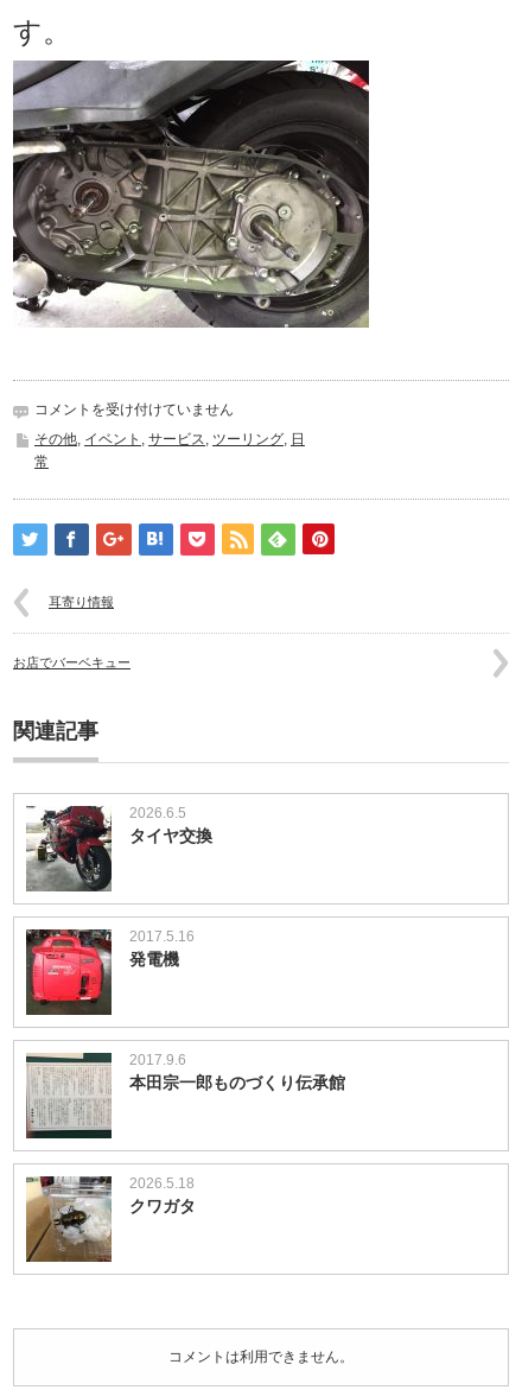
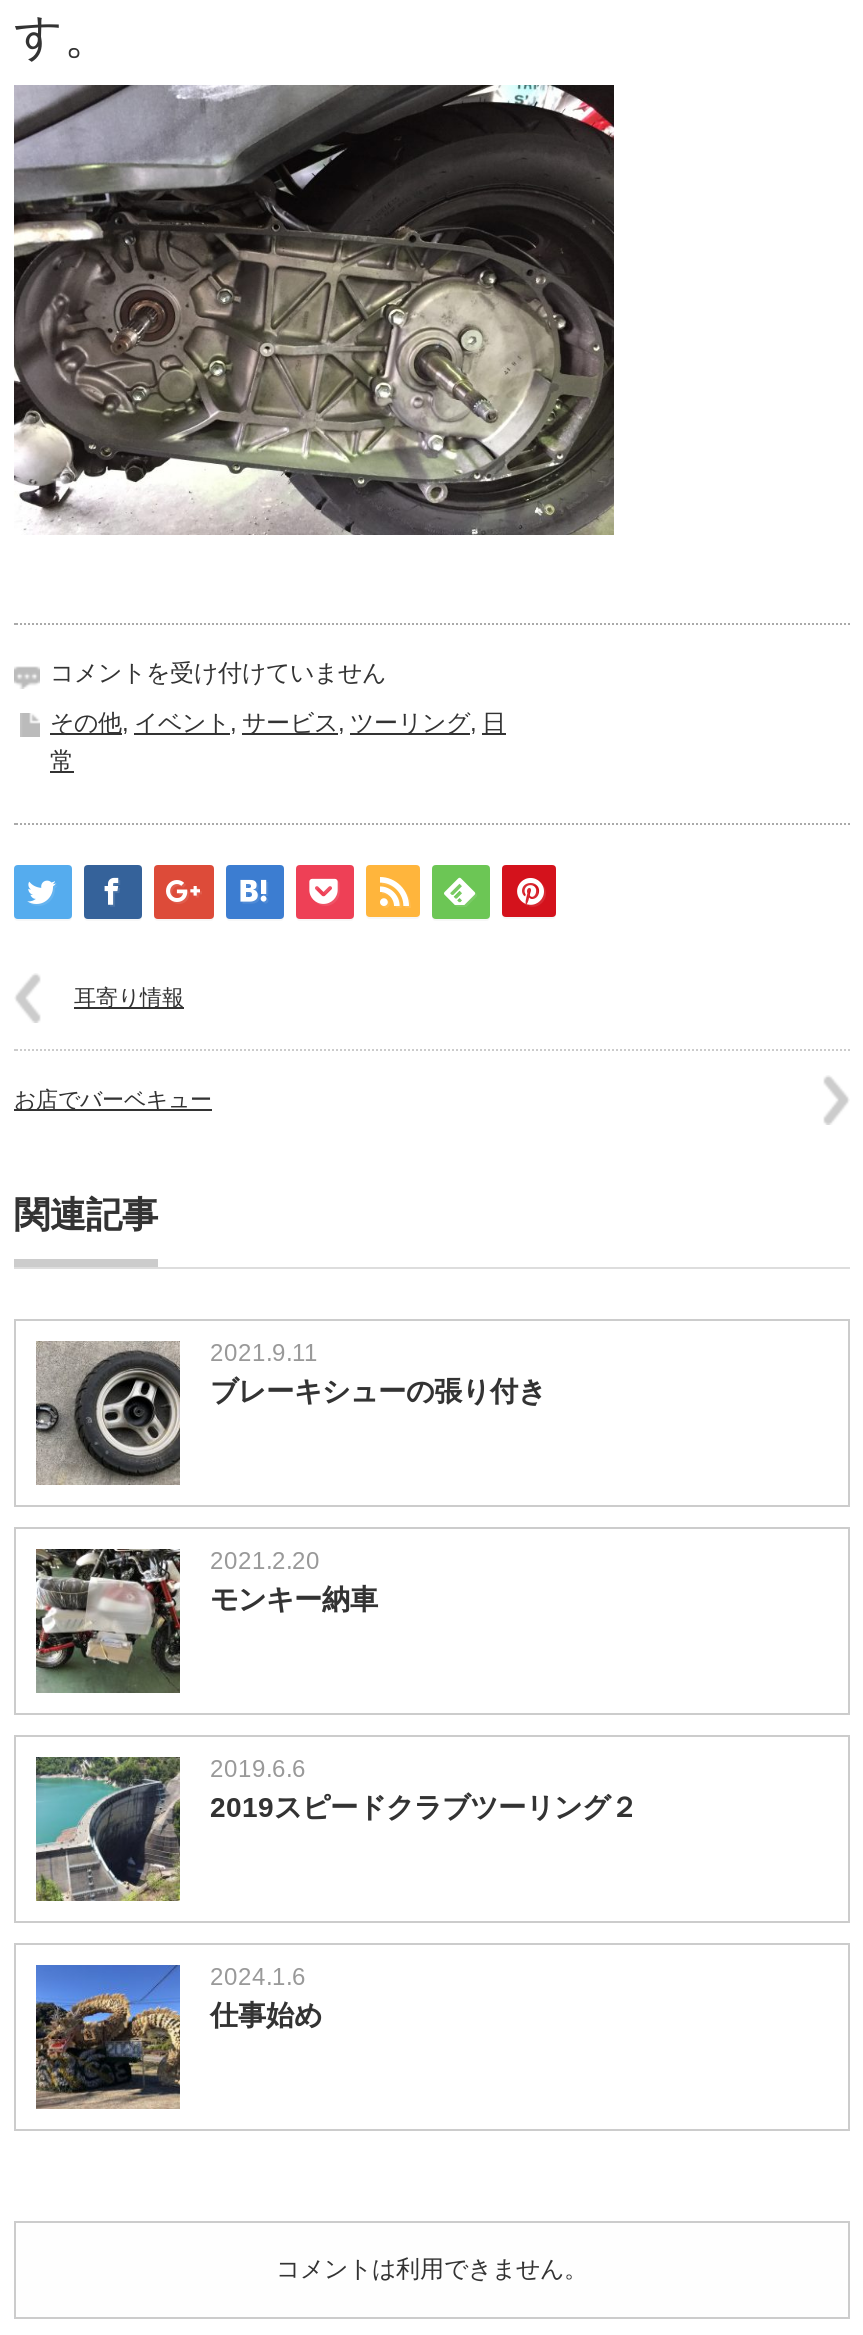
[26,804,212,893] [image] | 2026.6.5 | タイヤ交換 -> [34,1339,546,1487] [image] | 2021.9.11 | ブレーキシューの張り付き
[25,928,195,1016] [image] | 2017.5.16 | 発電機 -> [36,1548,378,1695] [image] | 2021.2.20 | モンキー納車
[26,1051,345,1140] [image] | 2017.9.6 | 本田宗一郎ものづくり伝承館 -> [36,1755,638,1903] [image] | 2019.6.6 | 2019スピードクラブツーリング２
[25,1175,196,1263] [image] | 2026.5.18 | クワガタ -> [34,1963,322,2111] [image] | 2024.1.6 | 仕事始め

